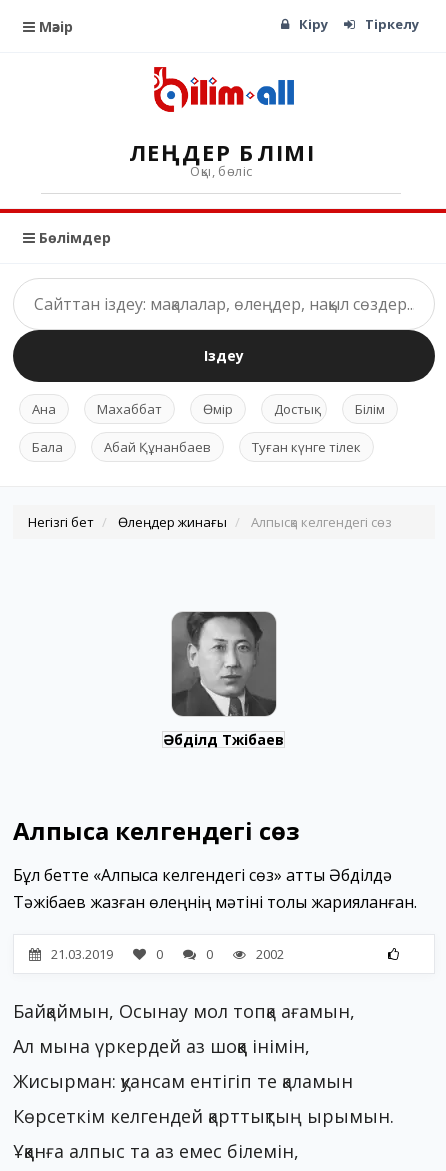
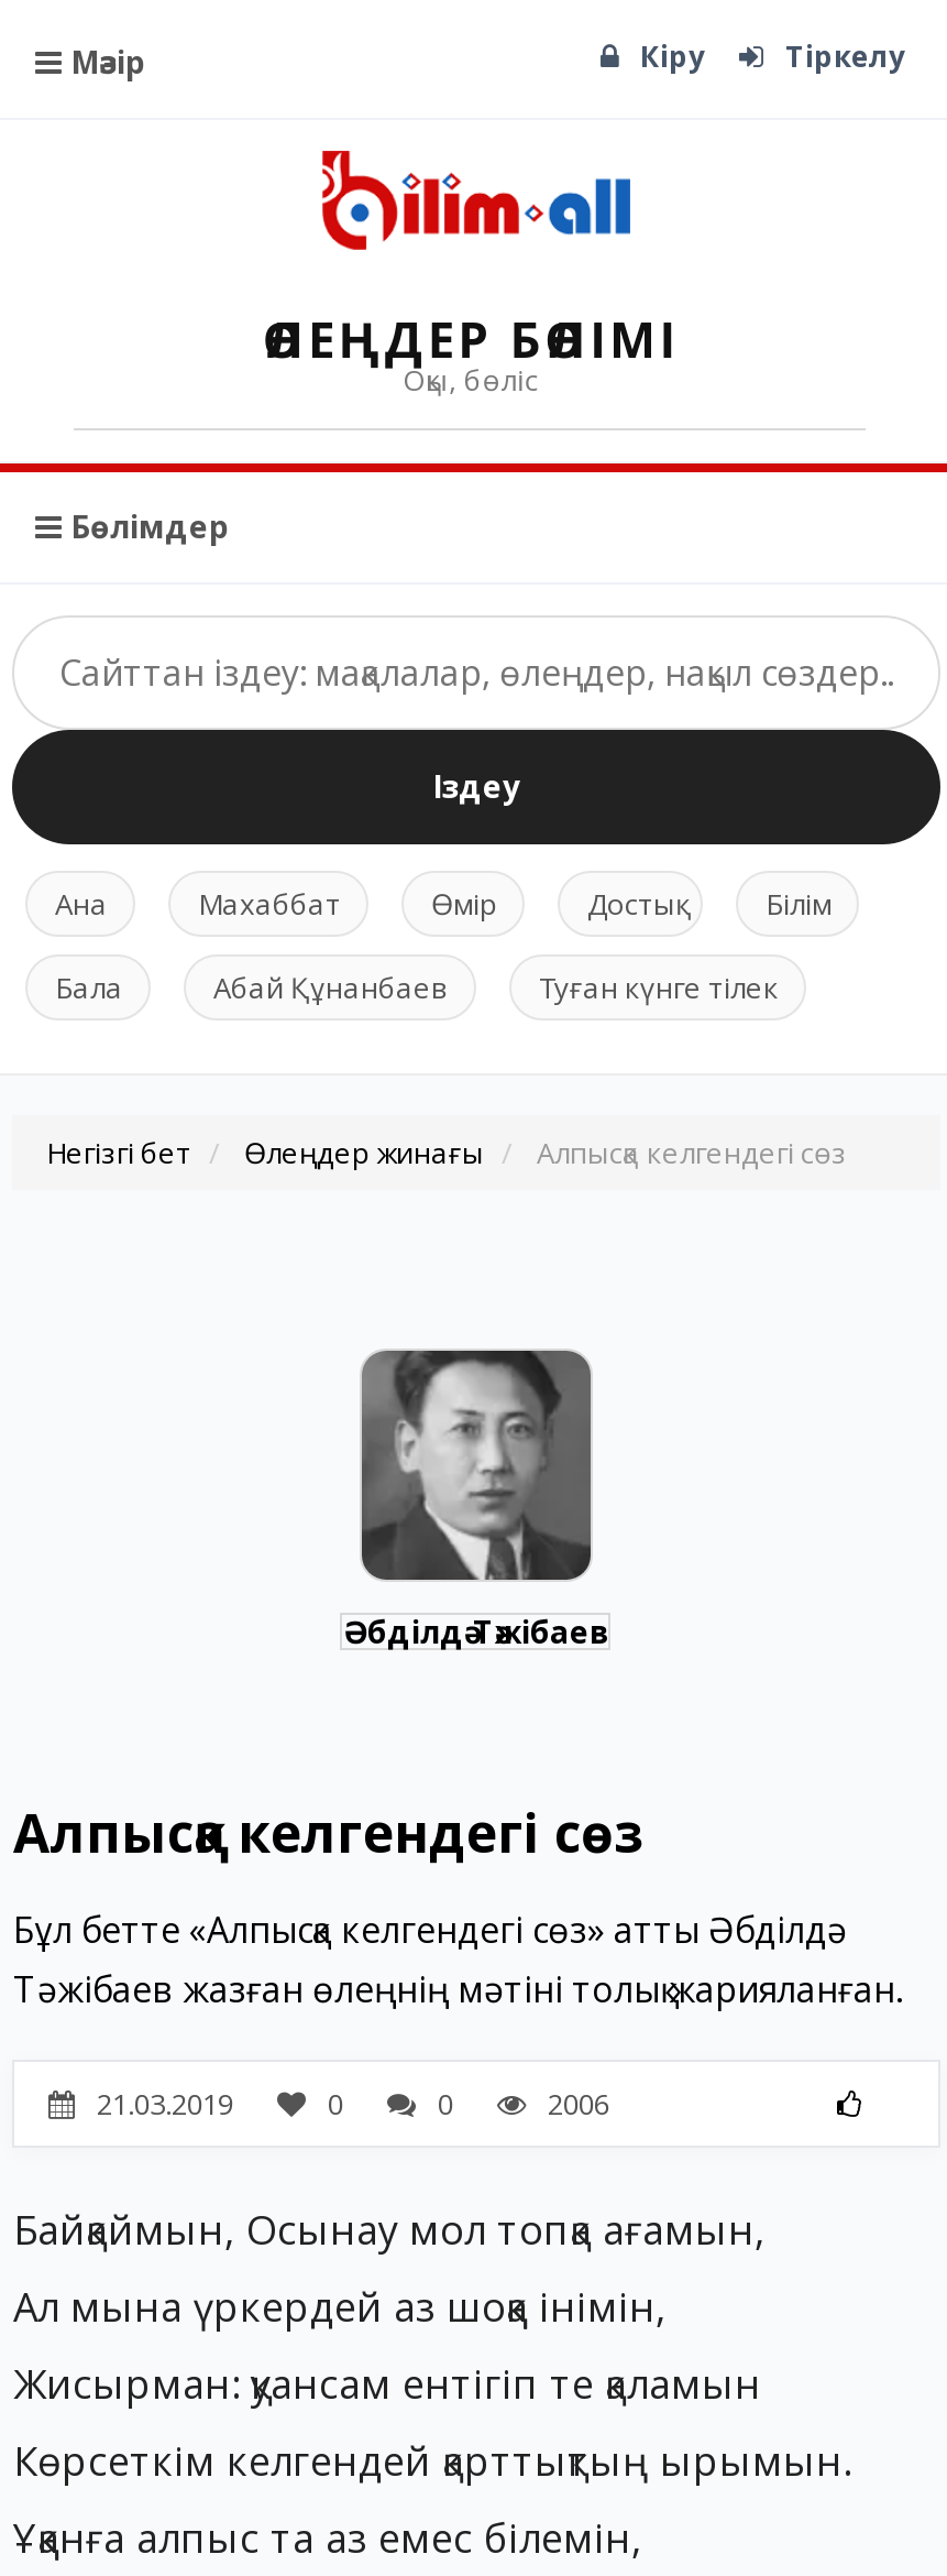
[256,945,284,963] 2002 -> [548,2084,609,2124] 2006

